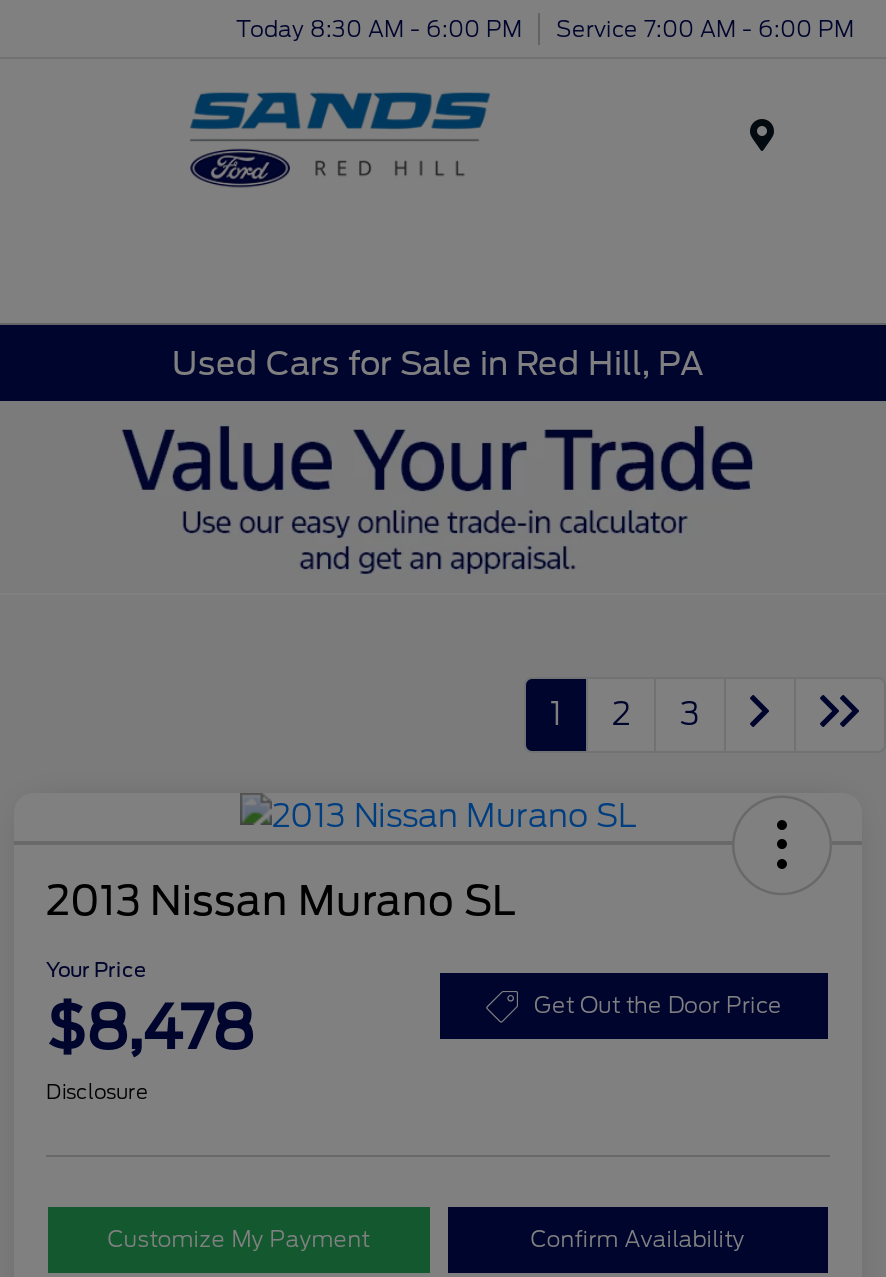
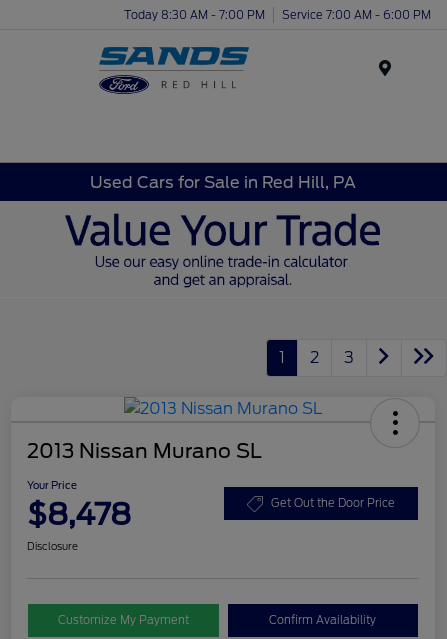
[236,14,854,42] Today 8:30 AM - 6:00 PM Service 7:00 AM - 6:00 PM -> [124,7,431,21] Today 8:30 AM - 7:00 PM Service 7:00 AM - 6:00 PM

